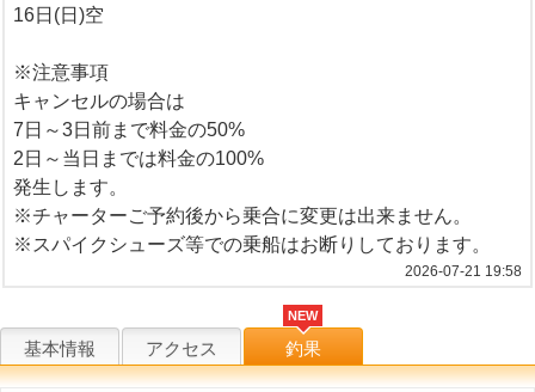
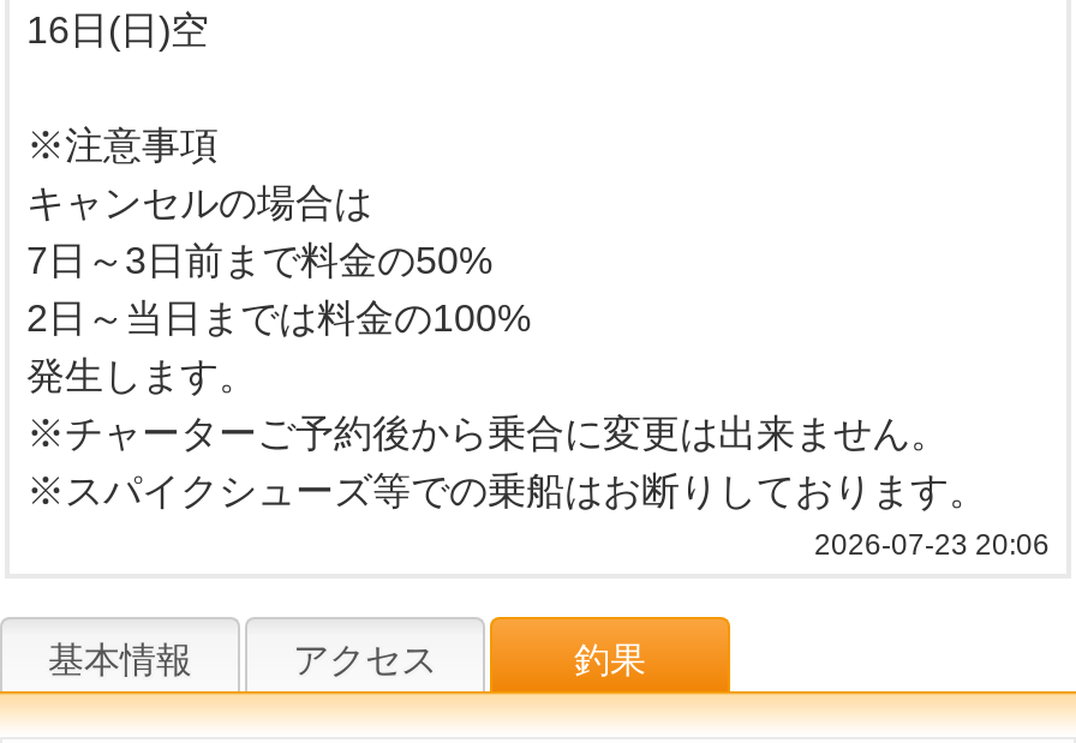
[288,263,522,323] 2026-07-21 19:58 | NEW -> [814,528,1050,562] 2026-07-23 20:06

